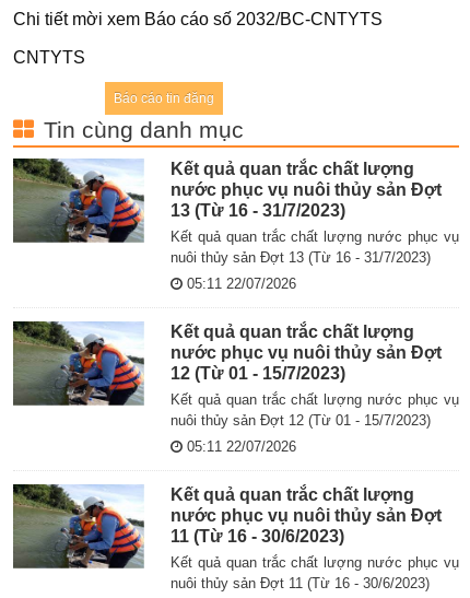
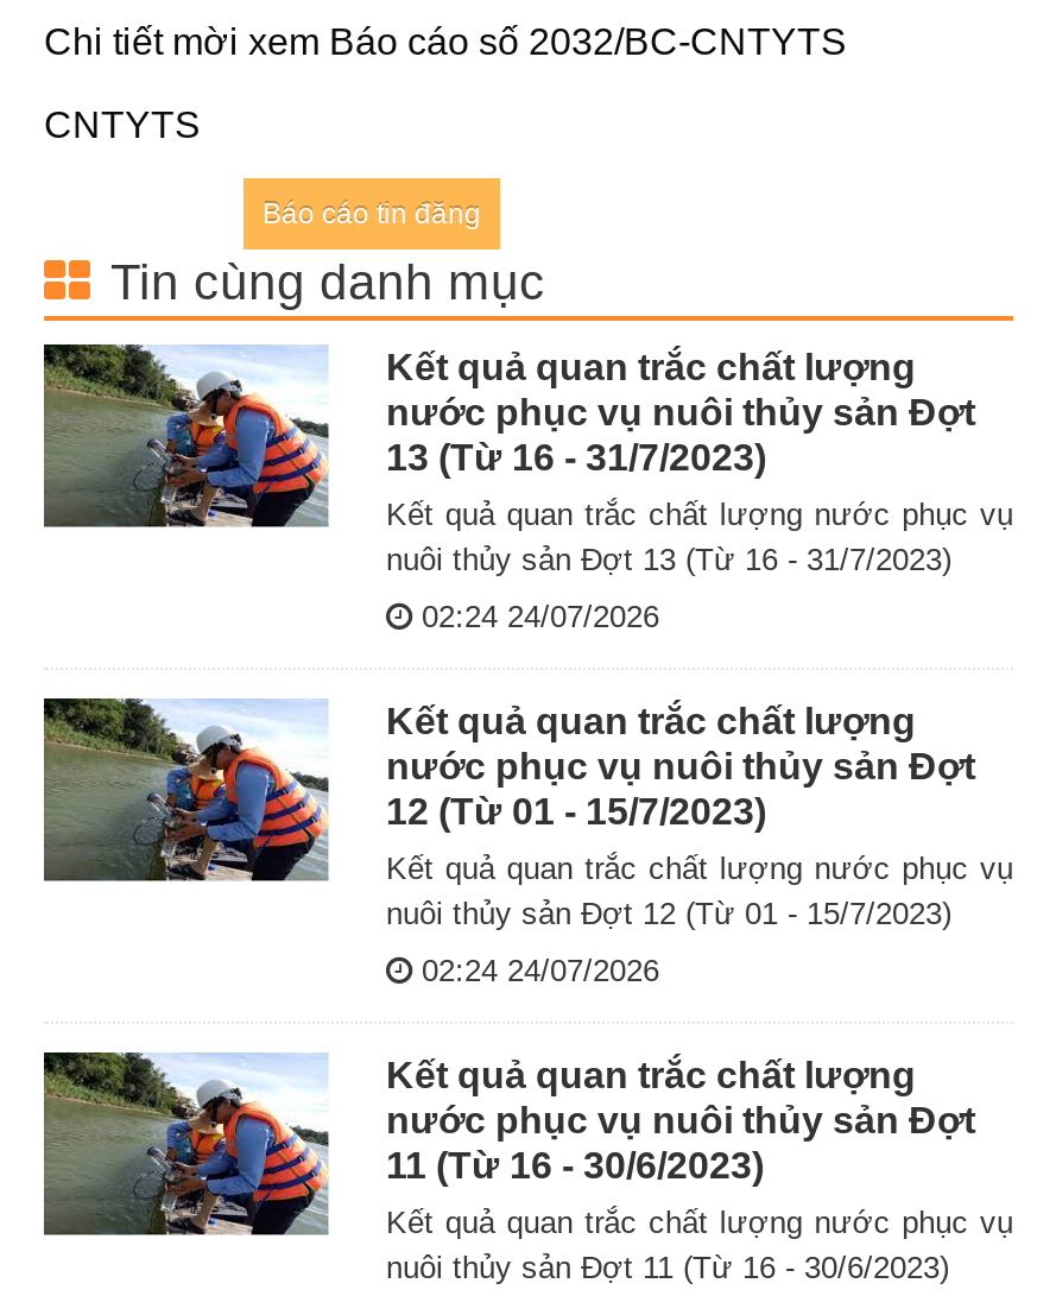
[183,275,296,292] 05:11 22/07/2026 -> [412,598,659,634] 02:24 24/07/2026
[183,438,296,455] 05:11 22/07/2026 -> [412,952,659,988] 02:24 24/07/2026

